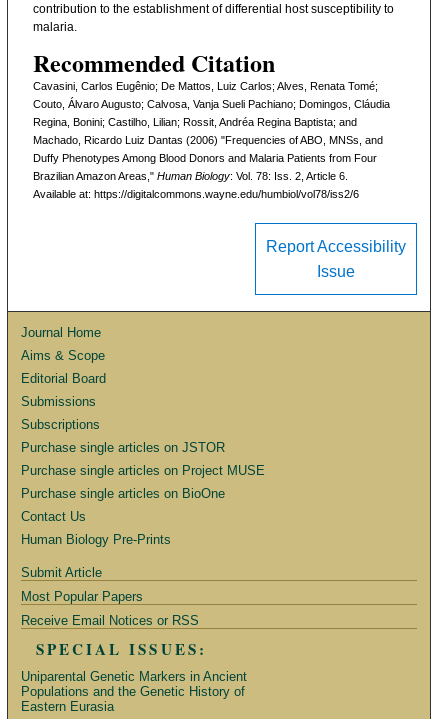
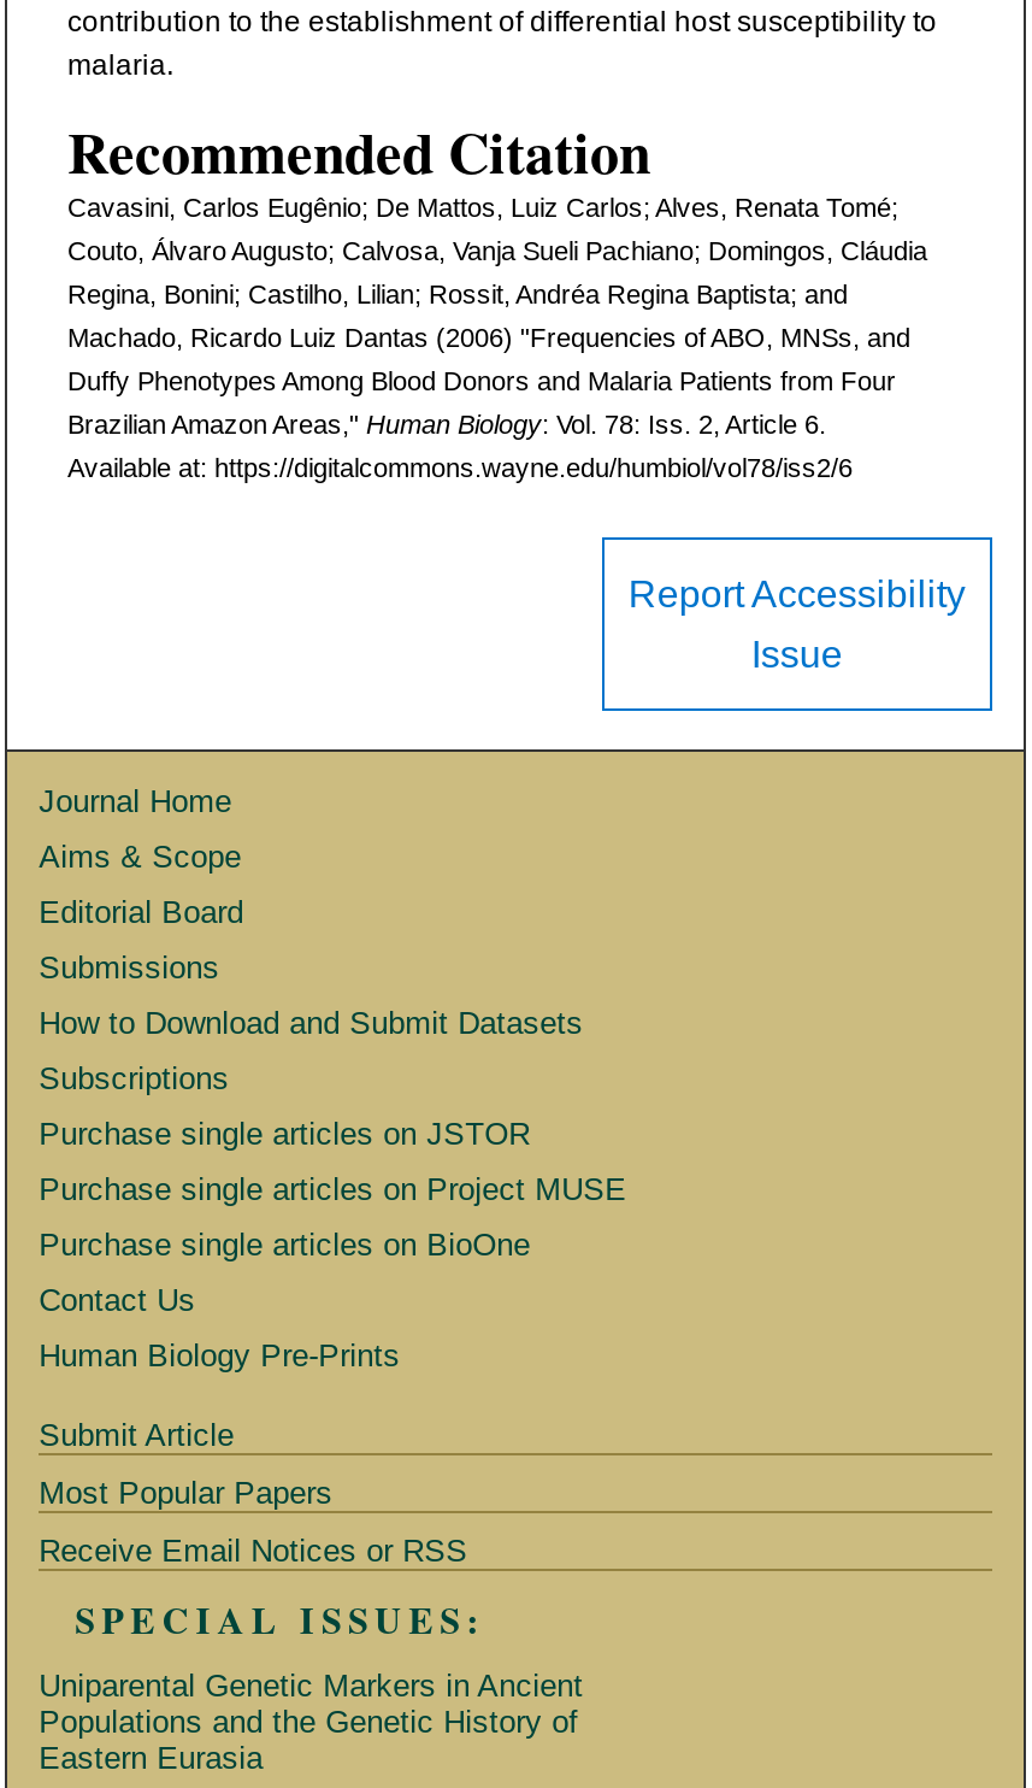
none -> [39,1006,583,1042] How to Download and Submit Datasets

